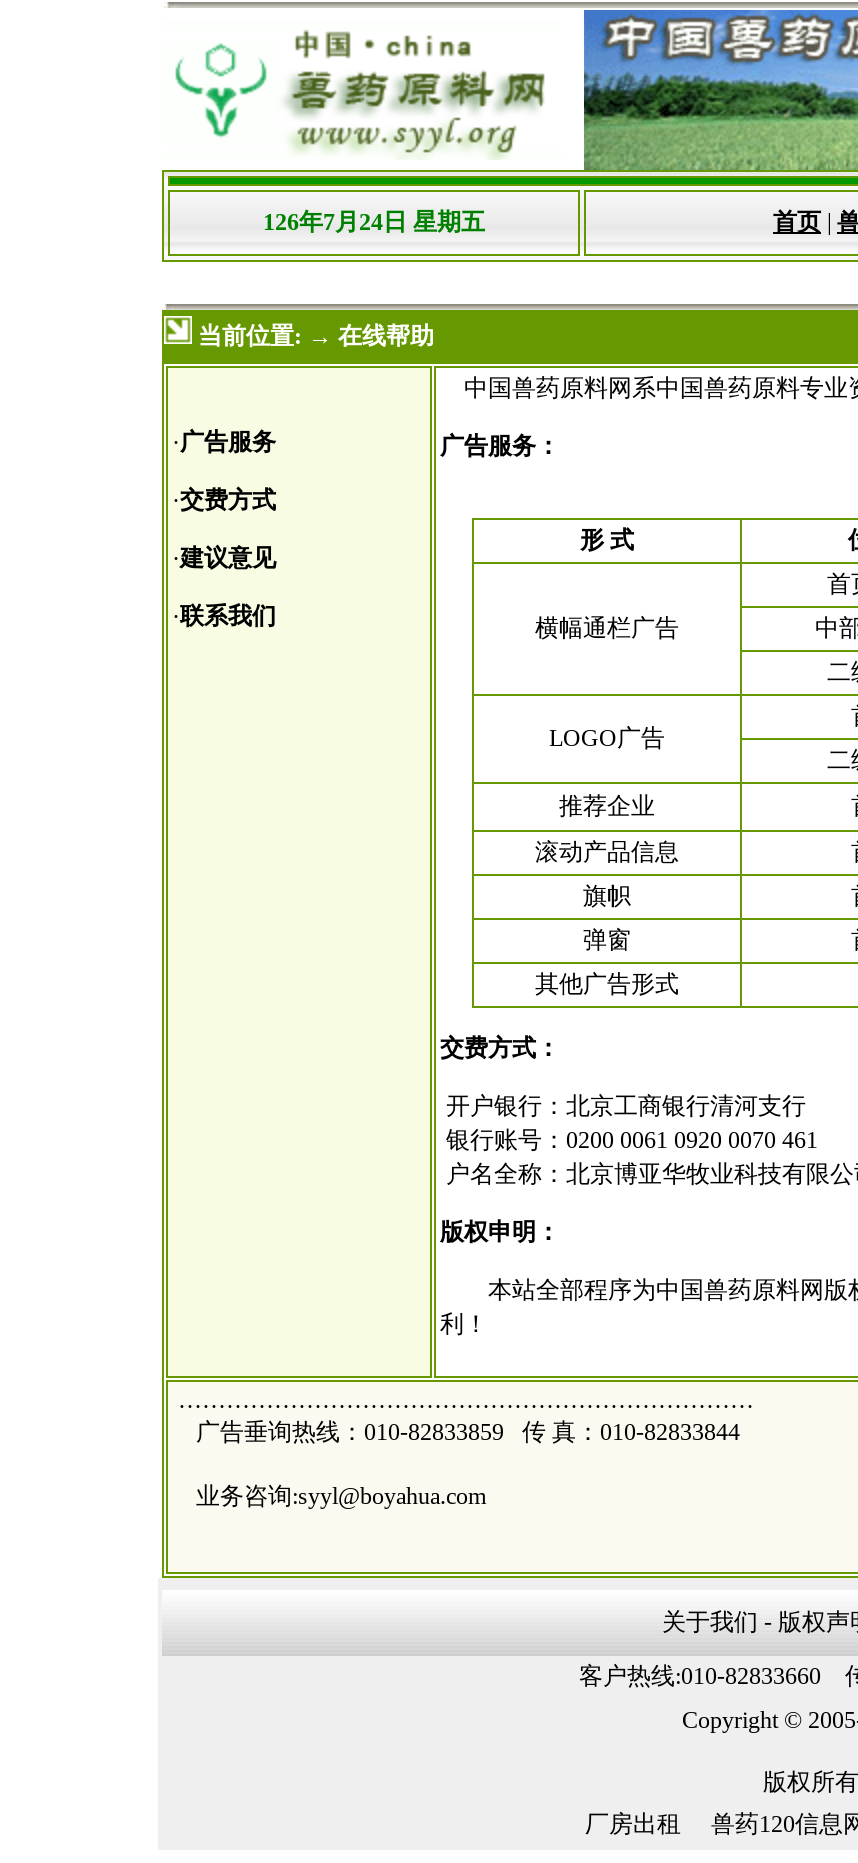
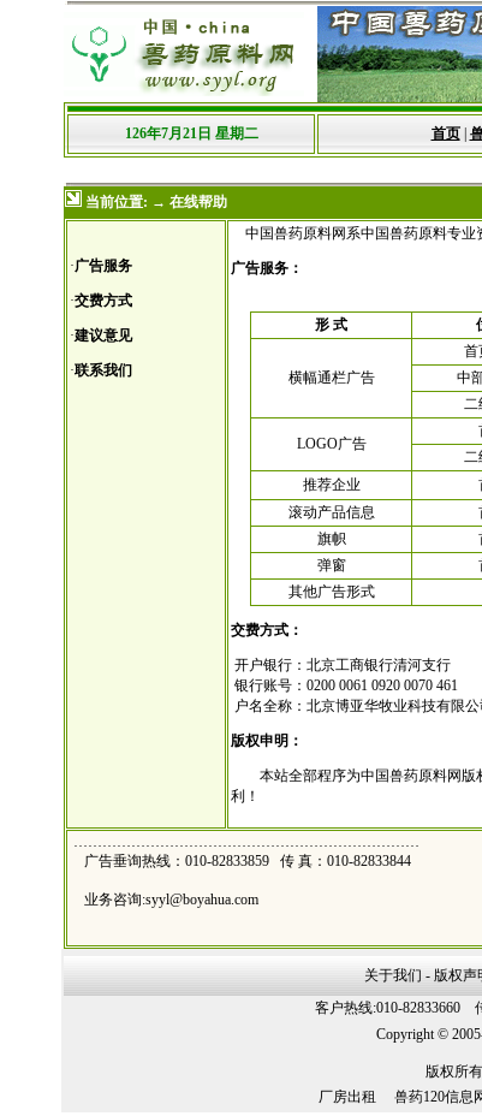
[263,208,485,236] 126年7月24日 星期五 -> [124,125,258,142] 126年7月21日 星期二

